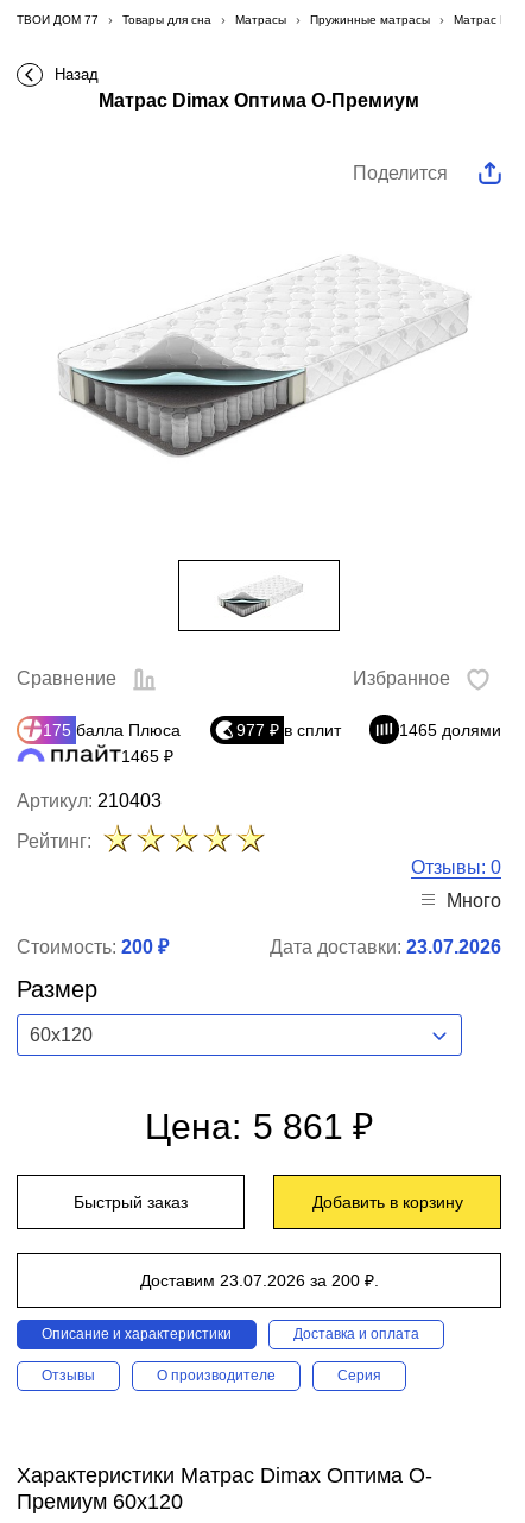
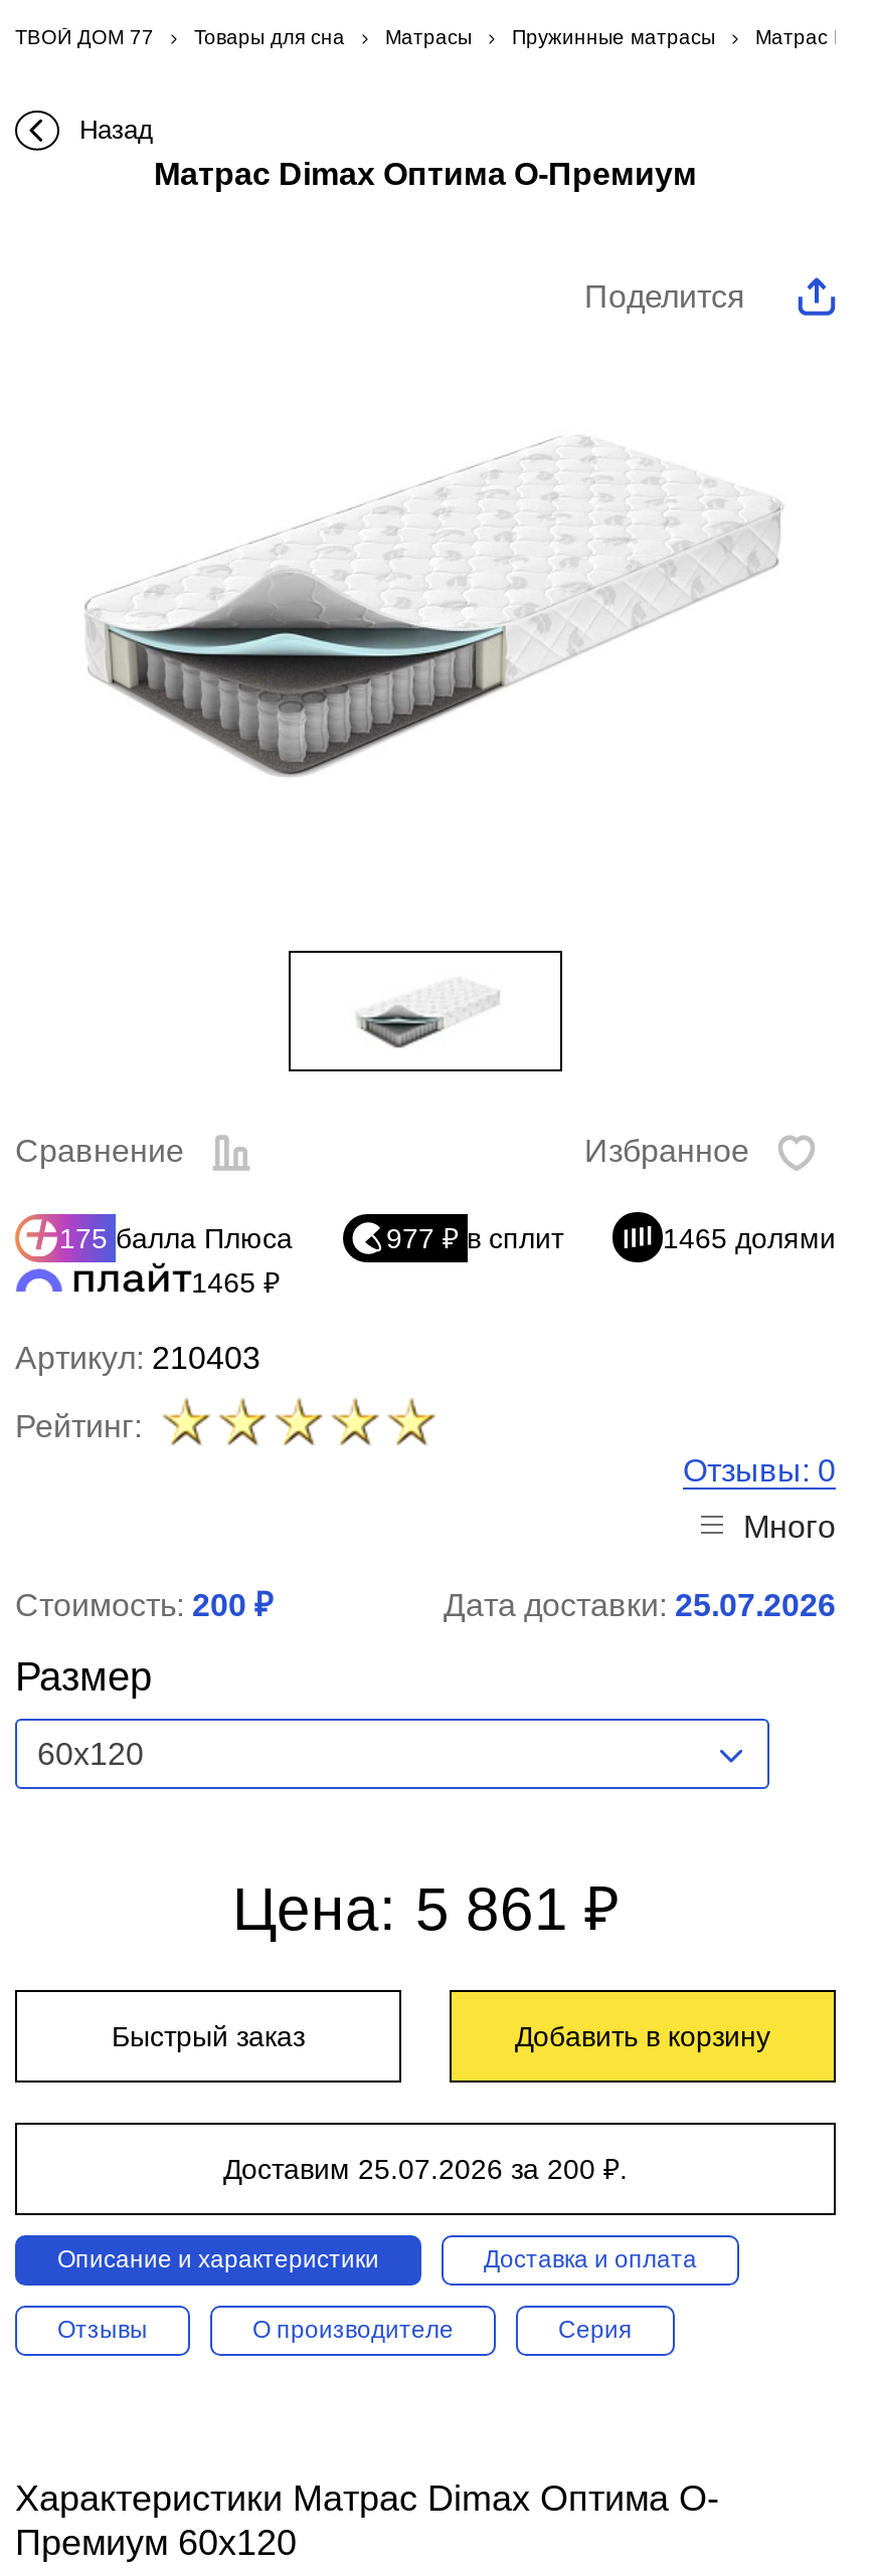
[270,937,501,957] Дата доставки: 23.07.2026 -> [444,1589,836,1623] Дата доставки: 25.07.2026
[140,1271,378,1290] Доставим 23.07.2026 за 200 ₽. -> [223,2153,628,2186] Доставим 25.07.2026 за 200 ₽.

